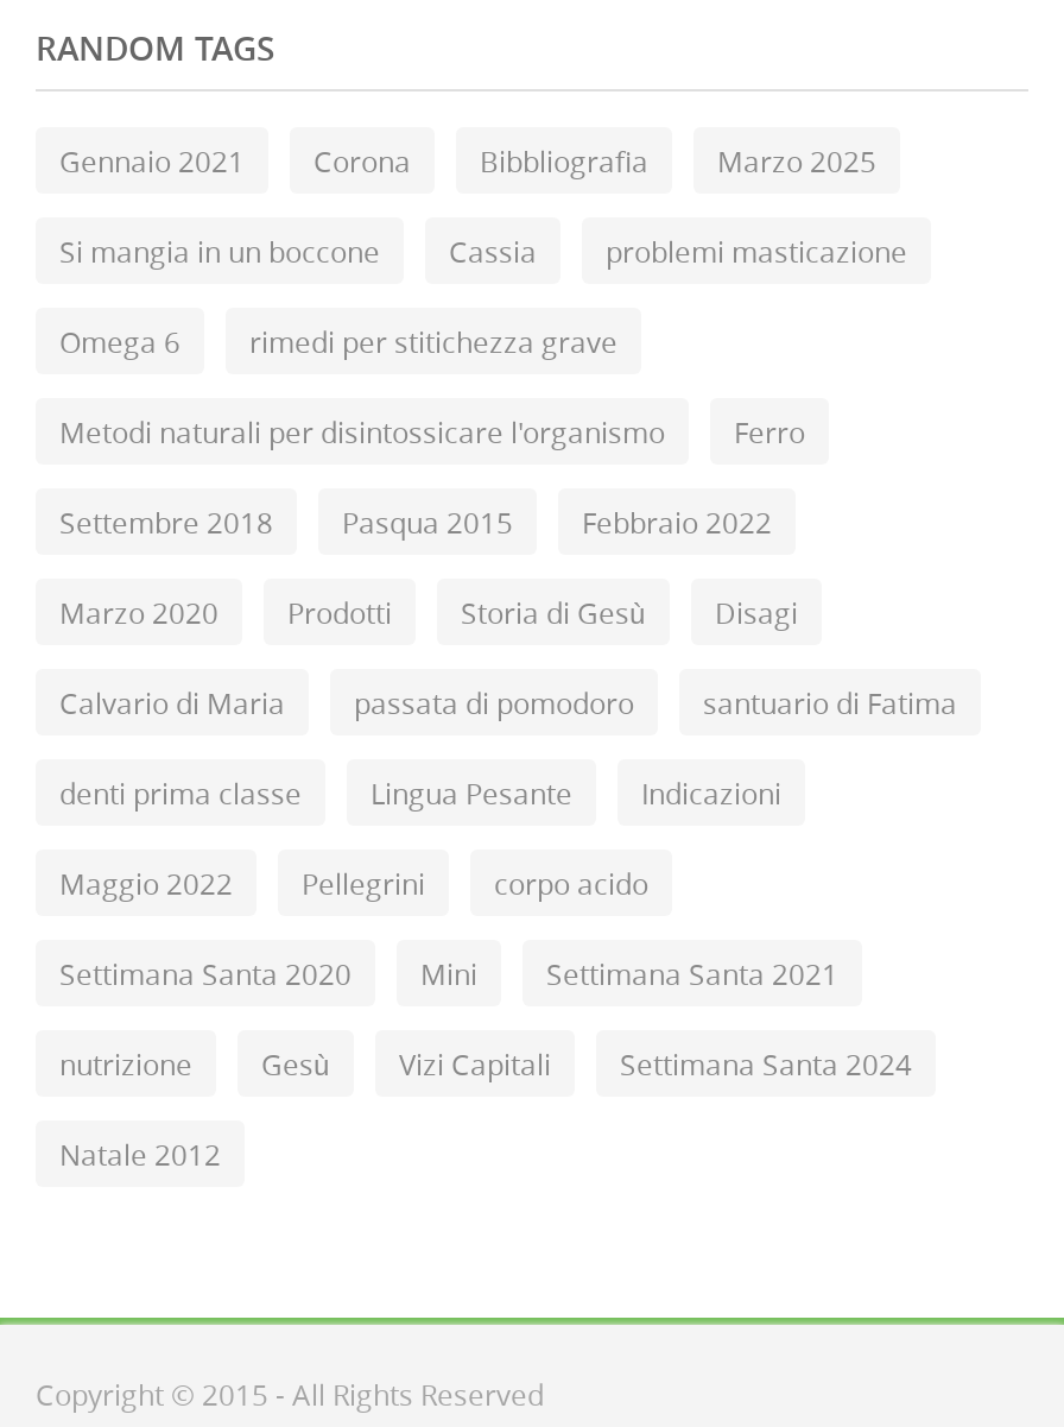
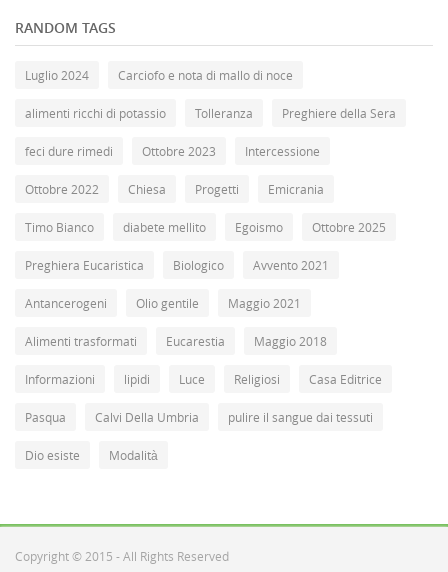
[59,142,957,1173] Gennaio 2021 | Corona | Bibbliografia | Marzo 2025 | Si mangia in un boccone | Cassia | problemi masticazione | Omega 6 | rimedi per stitichezza grave | Metodi naturali per disintossicare l'organismo | Ferro | Settembre 2018 | Pasqua 2015 | Febbraio 2022 | Marzo 2020 | Prodotti | Storia di Gesù | Disagi | Calvario di Maria | passata di pomodoro | santuario di Fatima | denti prima classe | Lingua Pesante | Indicazioni | Maggio 2022 | Pellegrini | corpo acido | Settimana Santa 2020 | Mini | Settimana Santa 2021 | nutrizione | Gesù | Vizi Capitali | Settimana Santa 2024 | Natale 2012 -> [25,67,396,463] Luglio 2024 | Carciofo e nota di mallo di noce | alimenti ricchi di potassio | Tolleranza | Preghiere della Sera | feci dure rimedi | Ottobre 2023 | Intercessione | Ottobre 2022 | Chiesa | Progetti | Emicrania | Timo Bianco | diabete mellito | Egoismo | Ottobre 2025 | Preghiera Eucaristica | Biologico | Avvento 2021 | Antancerogeni | Olio gentile | Maggio 2021 | Alimenti trasformati | Eucarestia | Maggio 2018 | Informazioni | lipidi | Luce | Religiosi | Casa Editrice | Pasqua | Calvi Della Umbria | pulire il sangue dai tessuti | Dio esiste | Modalità

